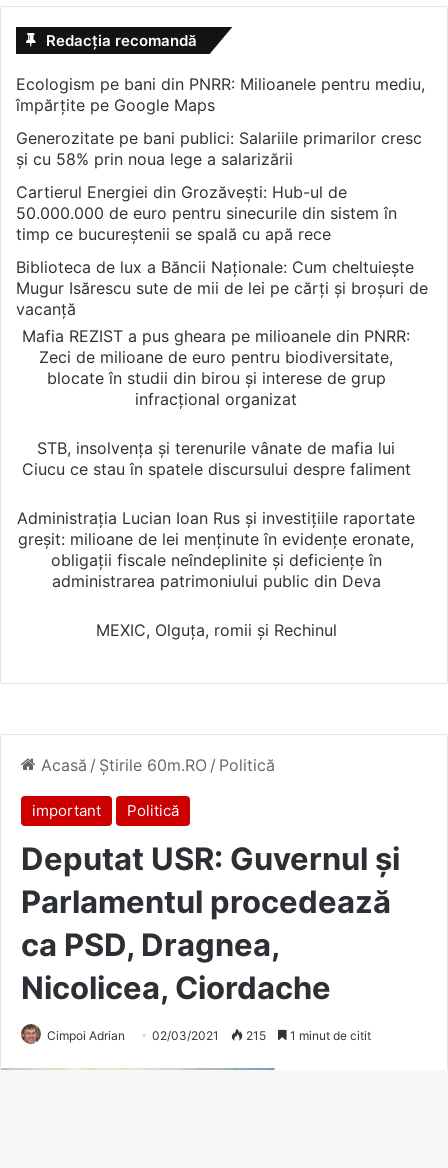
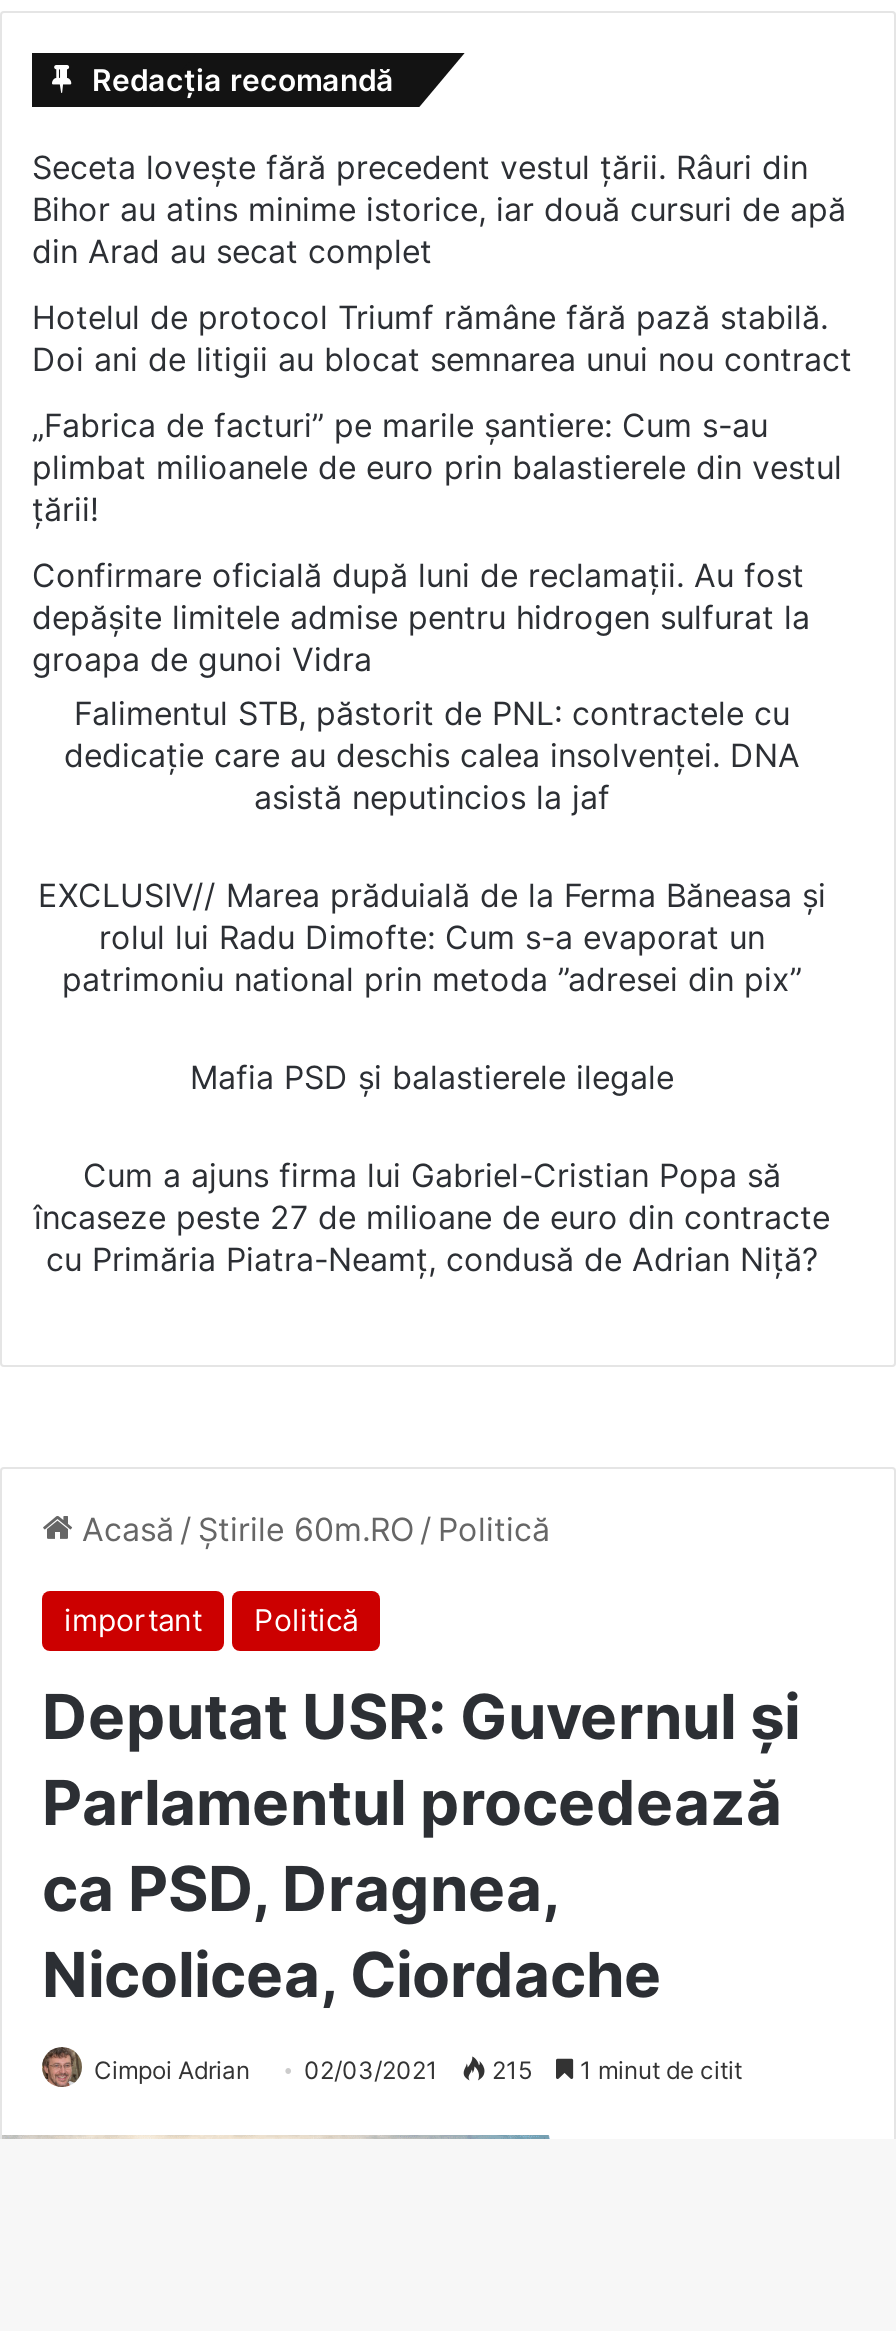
[16,74,425,115] Ecologism pe bani din PNRR: Milioanele pentru mediu, | împărțite pe Google Maps -> [32,147,846,271] Seceta lovește fără precedent vestul țării. Râuri din | Bihor au atins minime istorice, iar două cursuri de apă | din Arad au secat complet
[16,128,422,169] Generozitate pe bani publici: Salariile primarilor cresc | și cu 58% prin noua lege a salarizării -> [32,297,852,379] Hotelul de protocol Triumf rămâne fără pază stabilă. | Doi ani de litigii au blocat semnarea unui nou contract
[16,182,397,244] Cartierul Energiei din Grozăvești: Hub-ul de | 50.000.000 de euro pentru sinecurile din sistem în | timp ce bucureștenii se spală cu apă rece -> [32,405,842,529] „Fabrica de facturi” pe marile șantiere: Cum s-au | plimbat milioanele de euro prin balastierele din vestul | țării!
[16,257,428,409] Biblioteca de lux a Băncii Naționale: Cum cheltuiește | Mugur Isărescu sute de mii de lei pe cărți și broșuri de | vacanță | Mafia REZIST a pus gheara pe milioanele din PNRR: | Zeci de milioane de euro pentru biodiversitate, | blocate în studii din birou și interese de grup | infracțional organizat -> [32,555,810,817] Confirmare oficială după luni de reclamații. Au fost | depășite limitele admise pentru hidrogen sulfurat la | groapa de gunoi Vidra | Falimentul STB, păstorit de PNL: contractele cu | dedicație care au deschis calea insolvenței. DNA | asistă neputincios la jaf
[21,438,410,479] STB, insolvența și terenurile vânate de mafia lui | Ciucu ce stau în spatele discursului despre faliment -> [38,875,826,999] EXCLUSIV// Marea prăduială de la Ferma Băneasa și | rolul lui Radu Dimofte: Cum s-a evaporat un | patrimoniu national prin metoda ”adresei din pix”
[17,508,415,591] Administrația Lucian Ioan Rus și investițiile raportate | greșit: milioane de lei menținute în evidențe eronate, | obligații fiscale neîndeplinite și deficiențe în | administrarea patrimoniului public din Deva -> [190,1057,674,1097] Mafia PSD și balastierele ilegale
[95,620,336,640] MEXIC, Olguța, romii și Rechinul -> [34,1155,830,1279] Cum a ajuns firma lui Gabriel-Cristian Popa să | încaseze peste 27 de milioane de euro din contracte | cu Primăria Piatra-Neamț, condusă de Adrian Niță?

